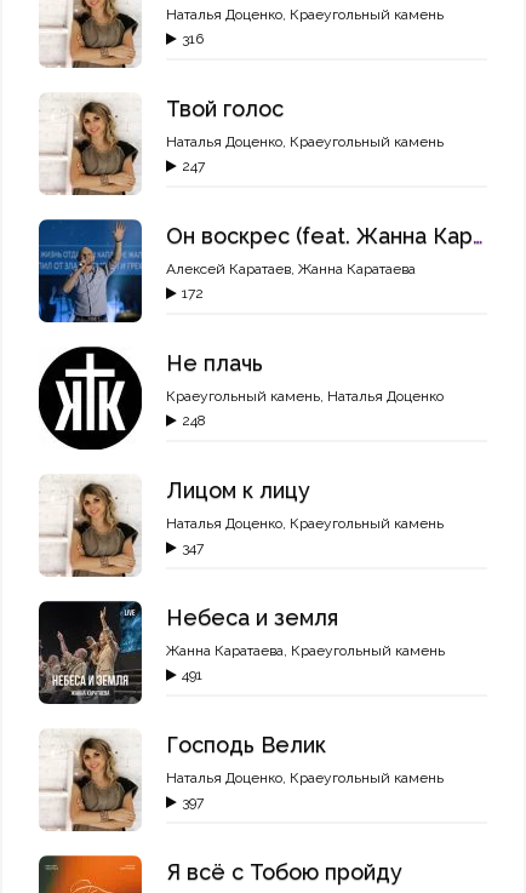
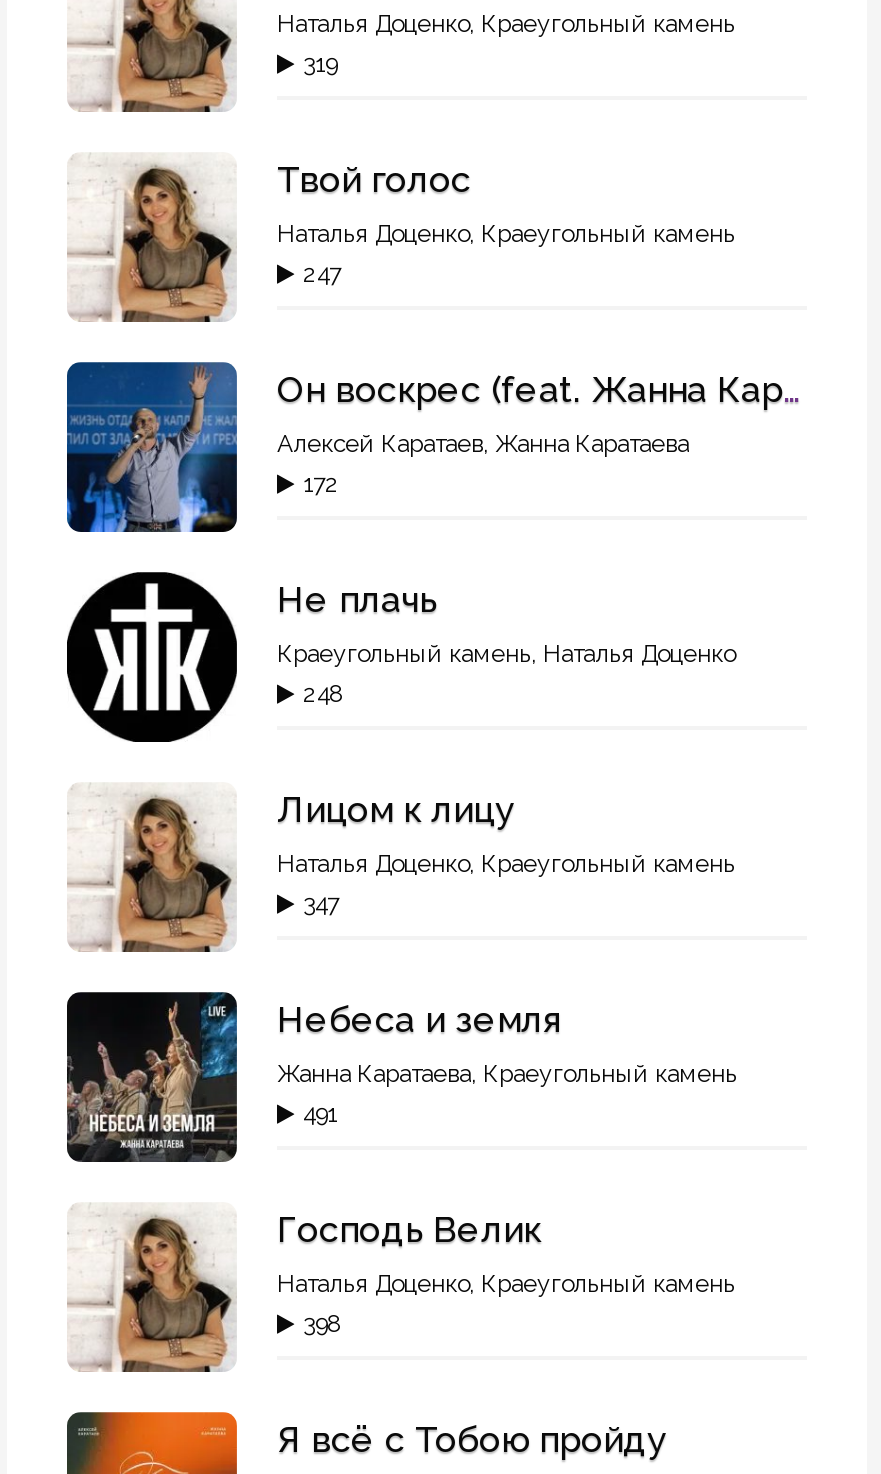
[182,31,204,47] 316 -> [303,50,337,78] 319
[182,794,204,811] 397 -> [303,1310,341,1338] 398

